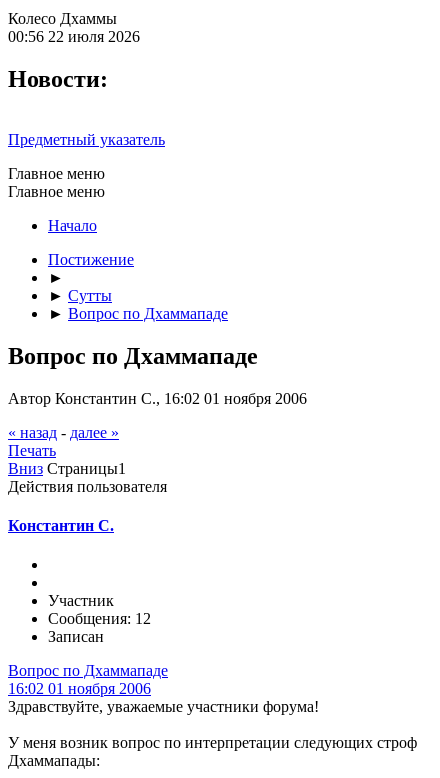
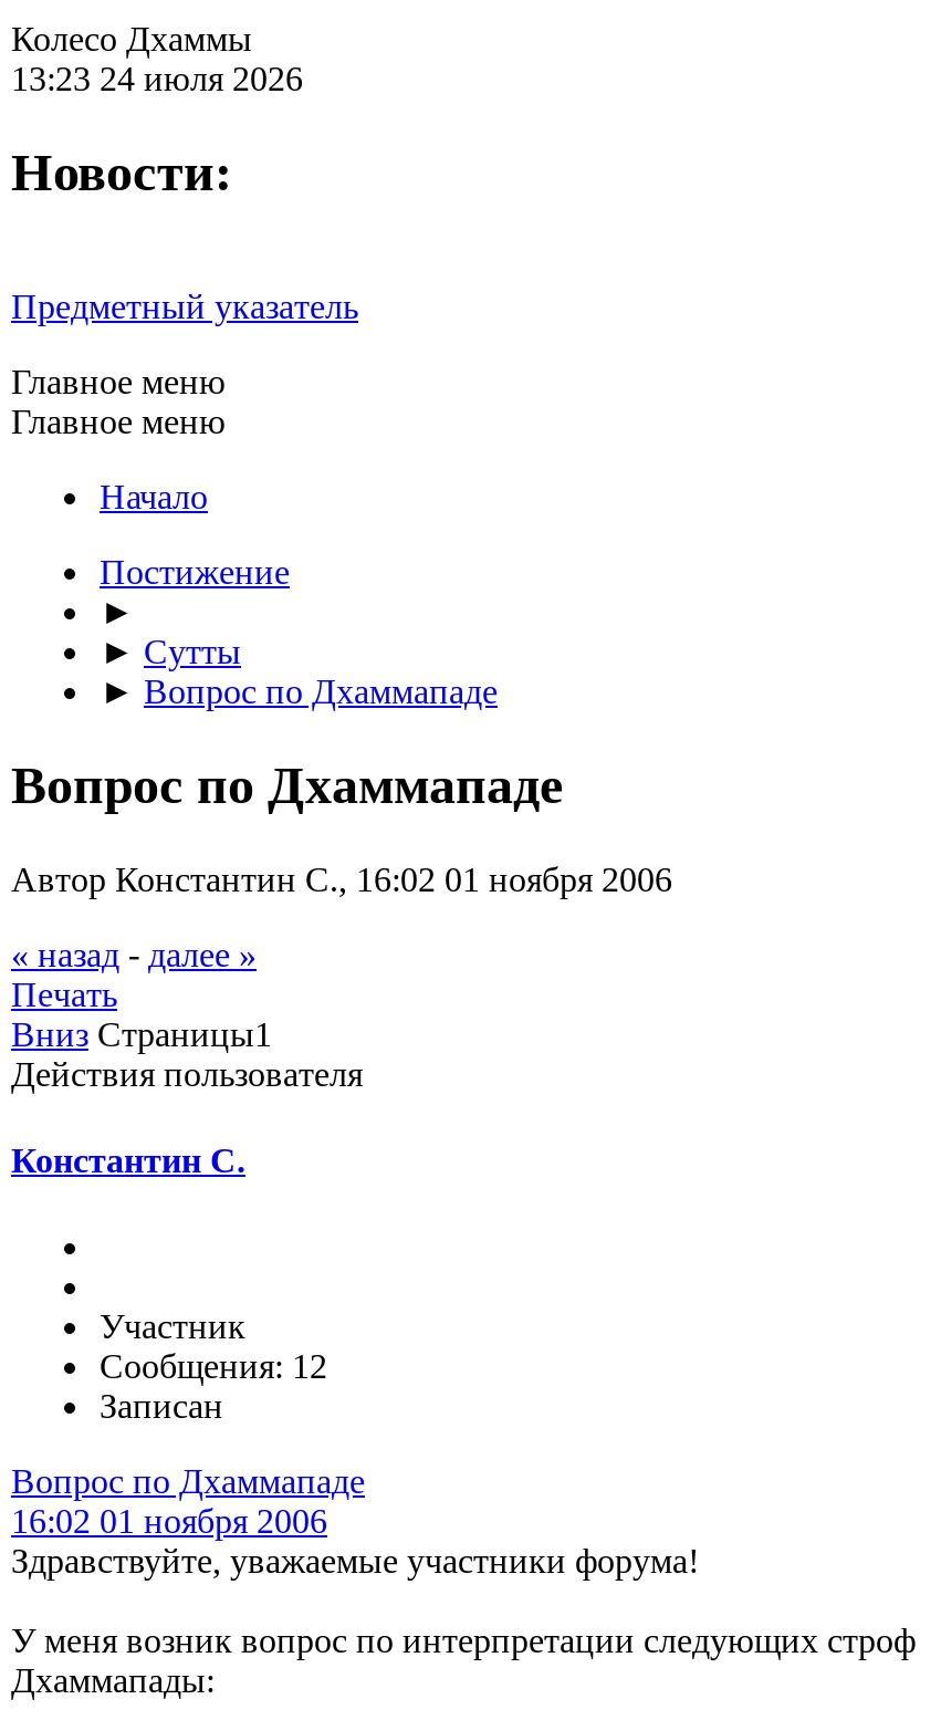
[8,28,140,45] 00:56 22 июля 2026 -> [11,60,303,97] 13:23 24 июля 2026

